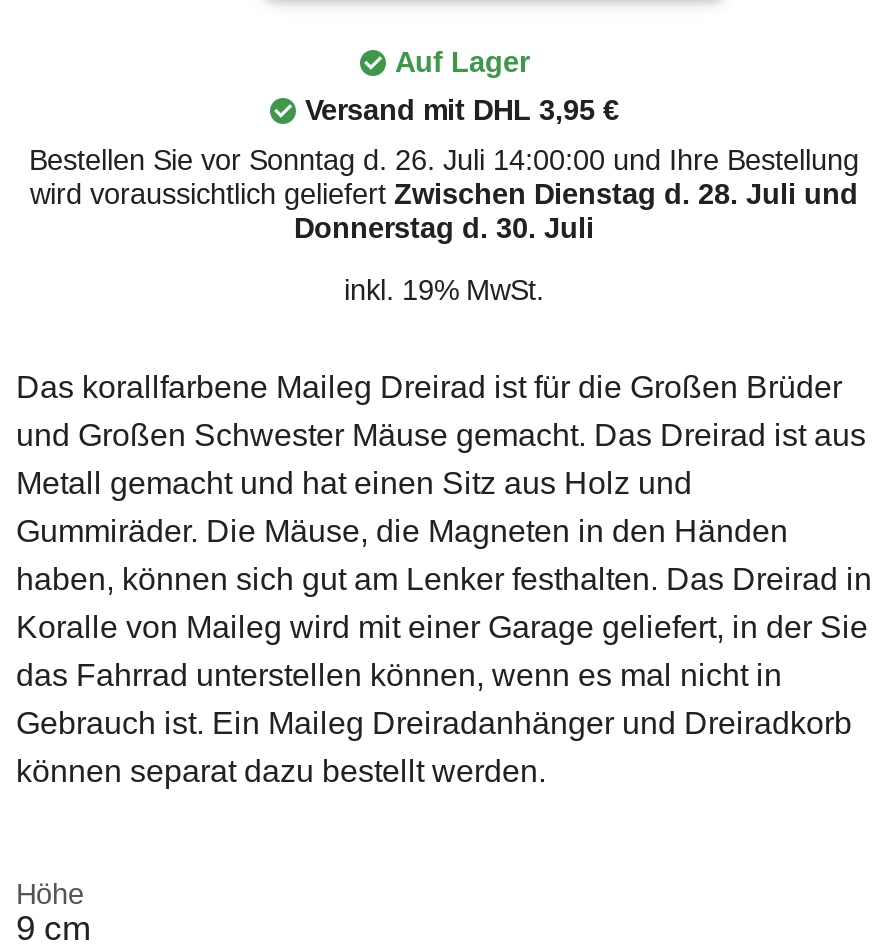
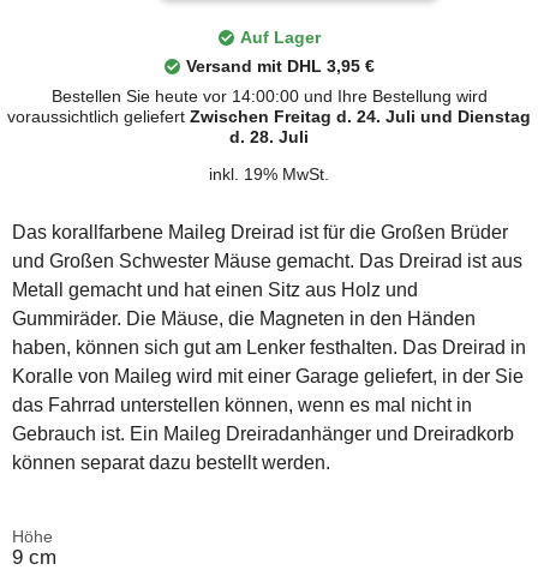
[29,144,859,244] Bestellen Sie vor Sonntag d. 26. Juli 14:00:00 und Ihre Bestellung | wird voraussichtlich geliefert Zwischen Dienstag d. 28. Juli und | Donnerstag d. 30. Juli -> [7,86,531,146] Bestellen Sie heute vor 14:00:00 und Ihre Bestellung wird | voraussichtlich geliefert Zwischen Freitag d. 24. Juli und Dienstag | d. 28. Juli

